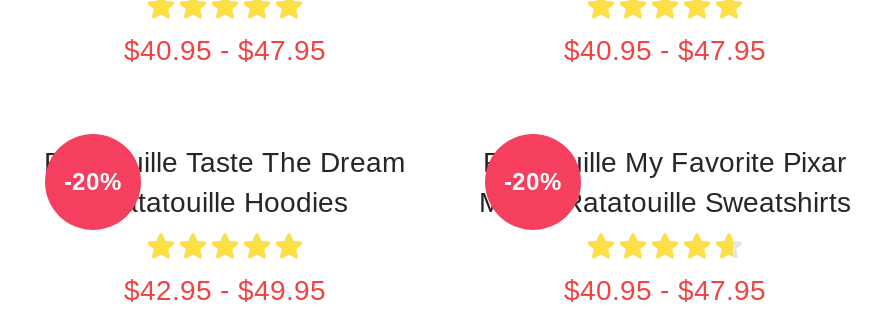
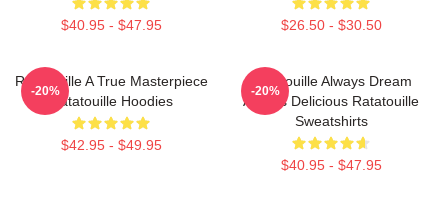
[564,34,766,66] $40.95 - $47.95 -> [280,17,381,33] $26.50 - $30.50
[44,146,406,178] Ratatouille Taste The Dream -> [14,73,207,89] Ratatouille A True Masterpiece
[479,146,851,218] Ratatouille My Favorite Pixar | Movie Ratatouille Sweatshirts -> [243,73,419,129] Ratatouille Always Dream | Always Delicious Ratatouille | Sweatshirts

